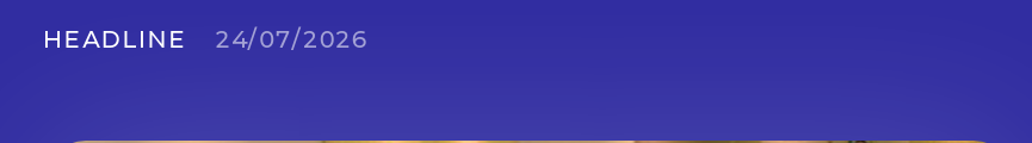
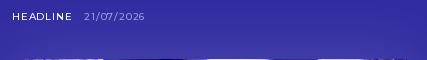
[43,23,366,54] HEADLINE 24/07/2026 -> [12,10,145,23] HEADLINE 21/07/2026

